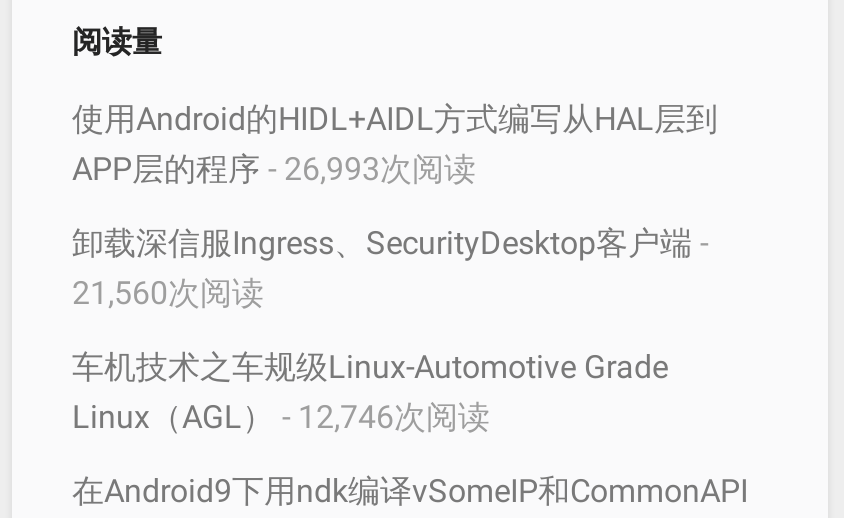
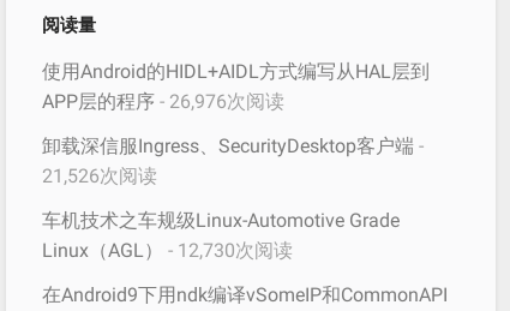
[72,151,476,189] APP层的程序- 26,993次阅读 -> [42,91,284,113] APP层的程序- 26,976次阅读
[72,275,264,313] 21,560次阅读 -> [42,165,157,188] 21,526次阅读
[72,399,490,437] Linux（AGL）- 12,746次阅读 -> [42,240,293,262] Linux（AGL）- 12,730次阅读

